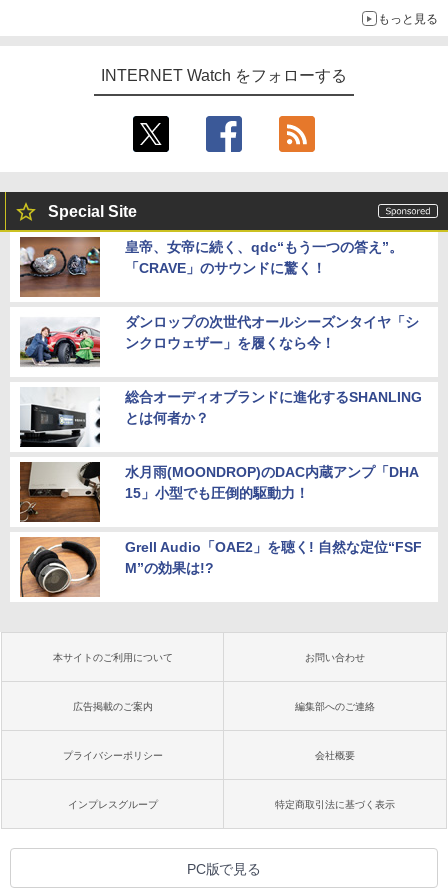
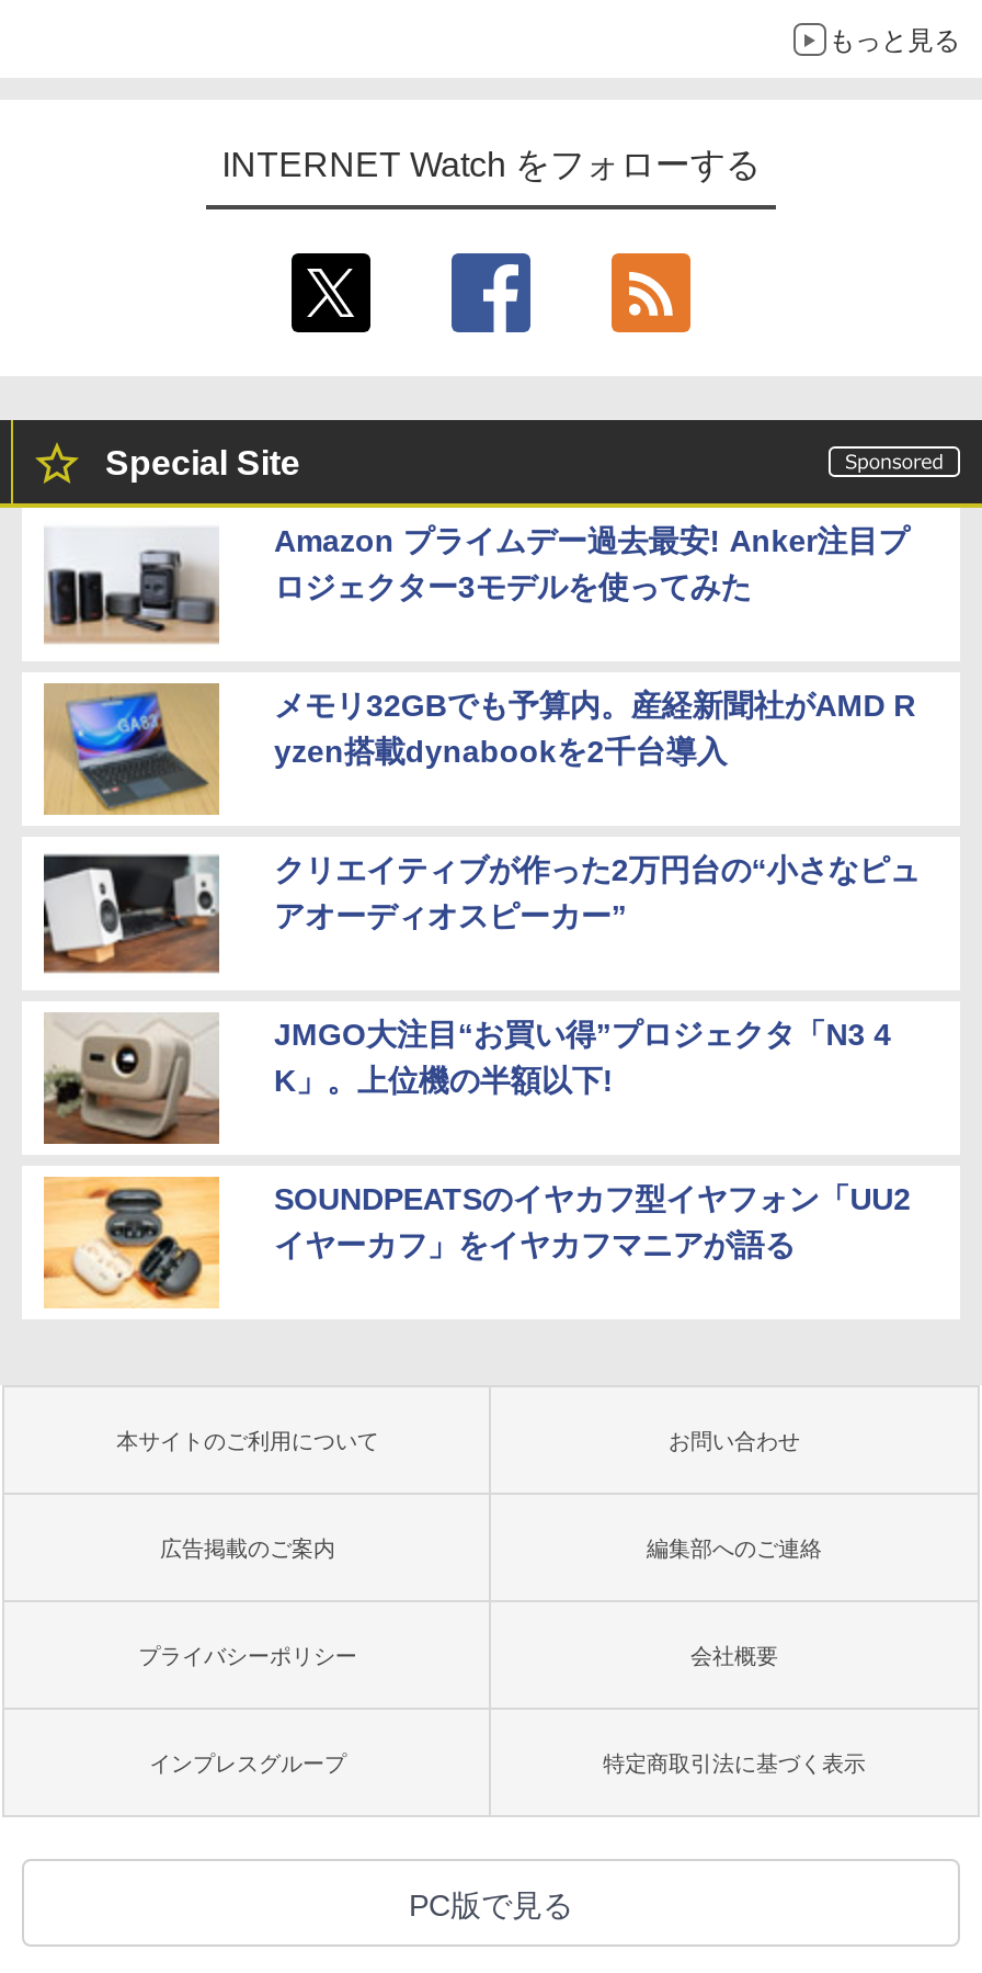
[19,236,403,298] [image] | 皇帝、女帝に続く、qdc“もう一つの答え”。 | 「CRAVE」のサウンドに驚く！ -> [44,519,909,650] [image] | Amazon プライムデー過去最安! Anker注目プ | ロジェクター3モデルを使ってみた
[19,312,419,372] [image] | ダンロップの次世代オールシーズンタイヤ「シ | ンクロウェザー」を履くなら今！ -> [42,681,916,817] [image] | メモリ32GBでも予算内。産経新聞社がAMD R | yzen搭載dynabookを2千台導入
[19,389,422,448] [image] | 総合オーディオブランドに進化するSHANLING | とは何者か？ -> [42,852,920,979] [image] | クリエイティブが作った2万円台の“小さなピュ | アオーディオスピーカー”
[19,461,419,522] [image] | 水月雨(MOONDROP)のDAC内蔵アンプ「DHA | 15」小型でも圧倒的駆動力！ -> [44,1012,891,1144] [image] | JMGO大注目“お買い得”プロジェクタ「N3 4 | K」。上位機の半額以下!
[19,537,422,598] [image] | Grell Audio「OAE2」を聴く! 自然な定位“FSF | M”の効果は!? -> [42,1177,911,1308] [image] | SOUNDPEATSのイヤカフ型イヤフォン「UU2 | イヤーカフ」をイヤカフマニアが語る

